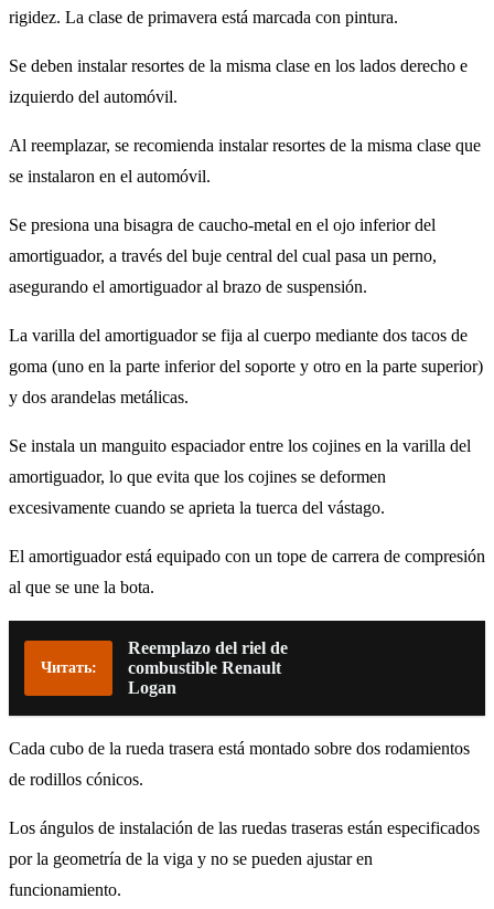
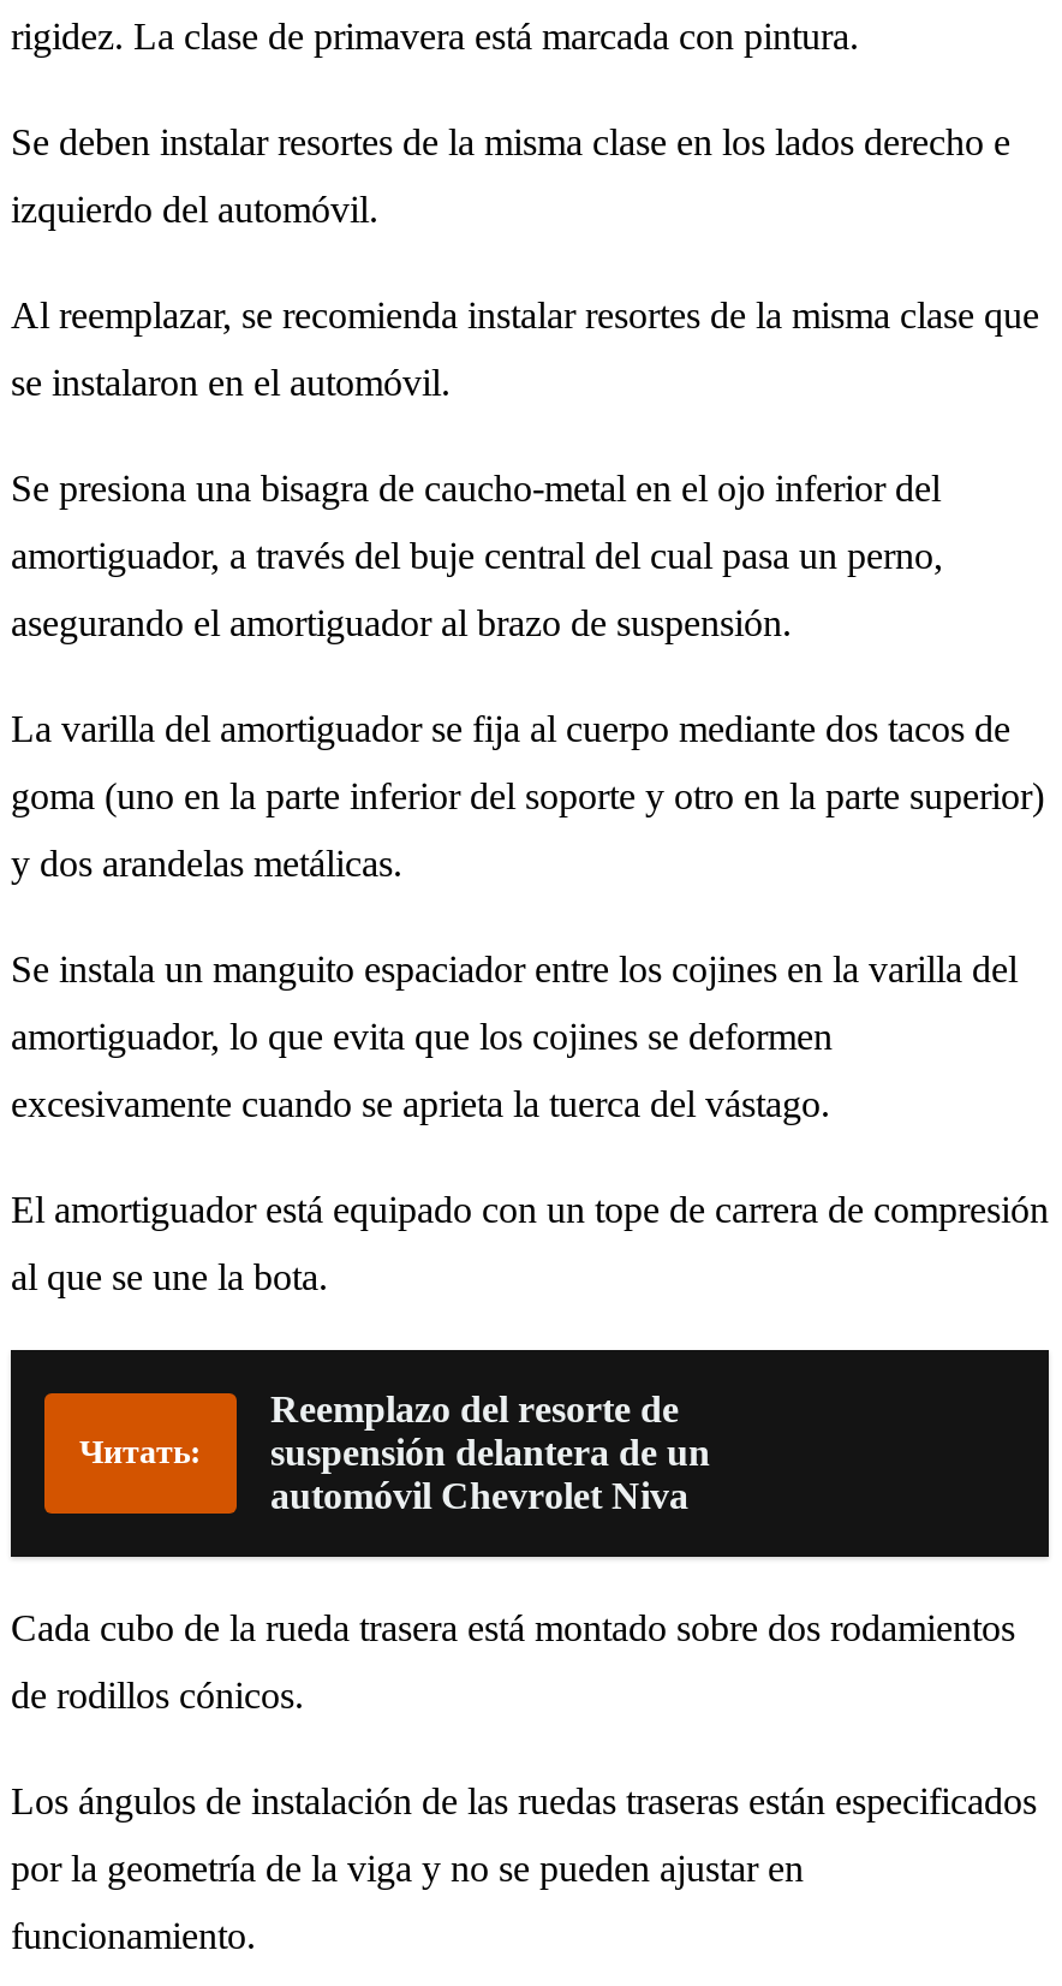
[128,638,288,697] Reemplazo del riel de | combustible Renault | Logan -> [270,1388,710,1515] Reemplazo del resorte de | suspensión delantera de un | automóvil Chevrolet Niva

